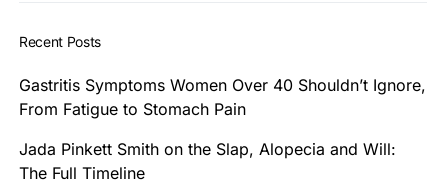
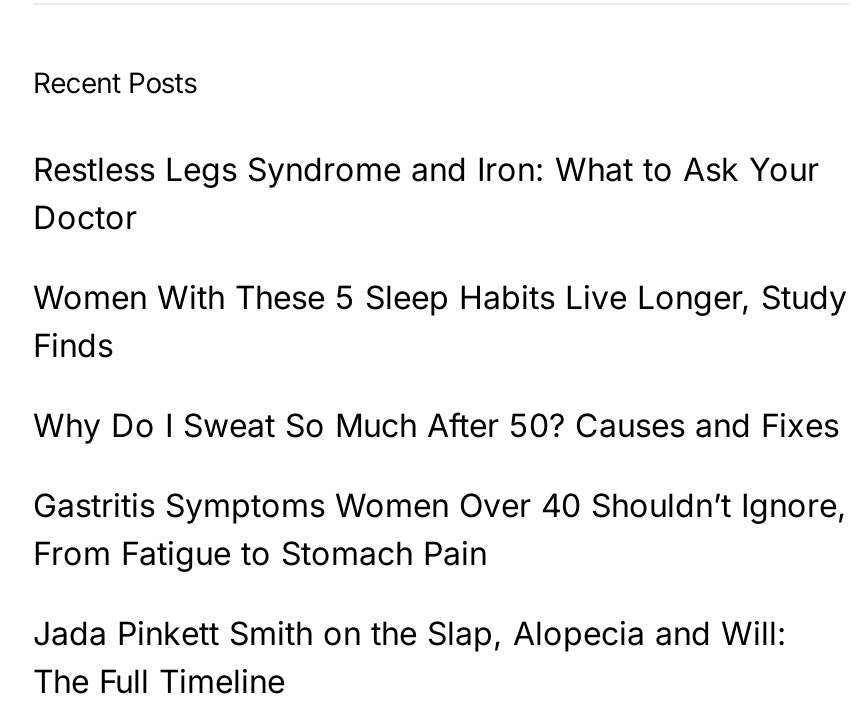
none -> [33,149,847,445] Restless Legs Syndrome and Iron: What to Ask Your | Doctor | Women With These 5 Sleep Habits Live Longer, Study | Finds | Why Do I Sweat So Much After 50? Causes and Fixes

